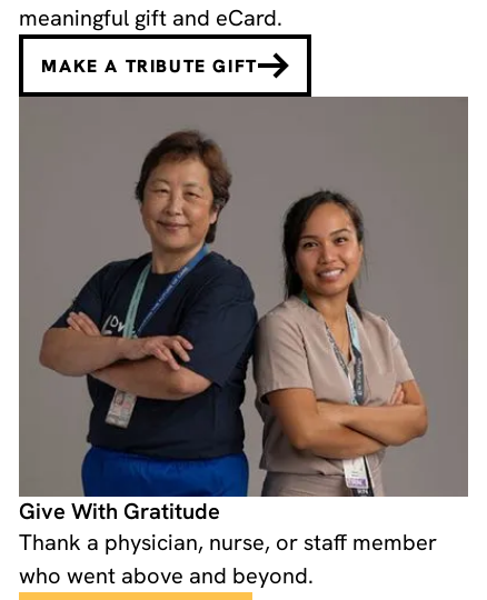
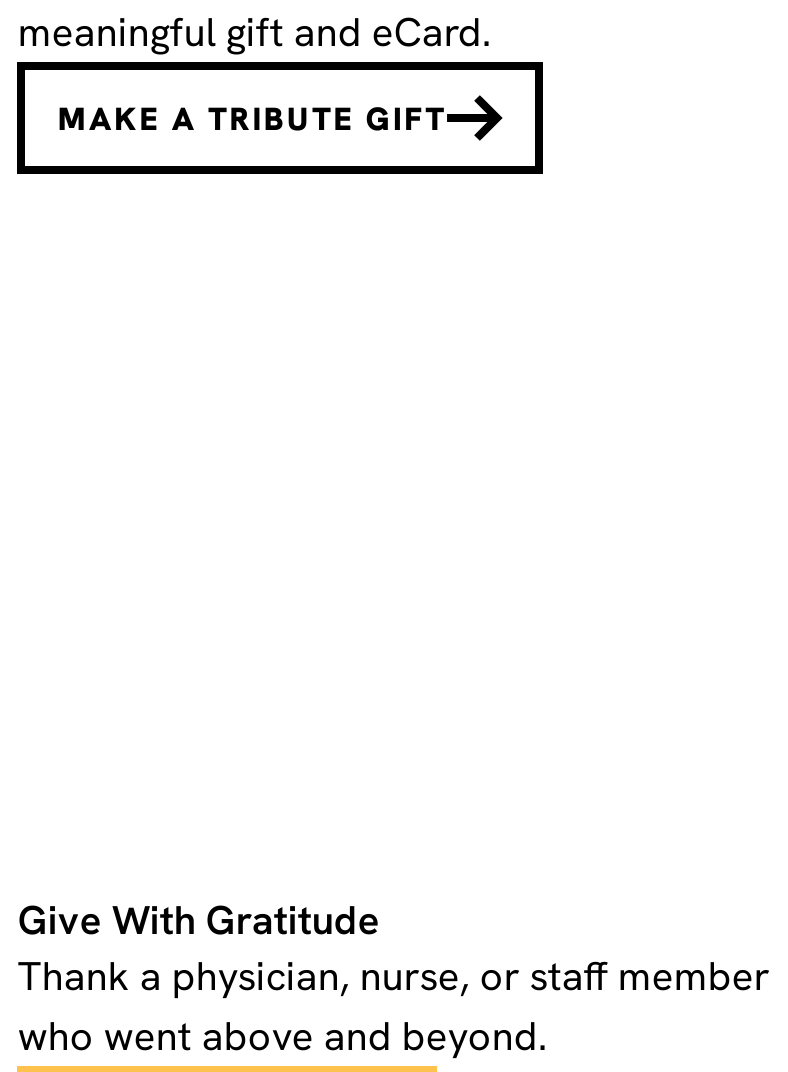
[18,96,469,498] [image] -> none

